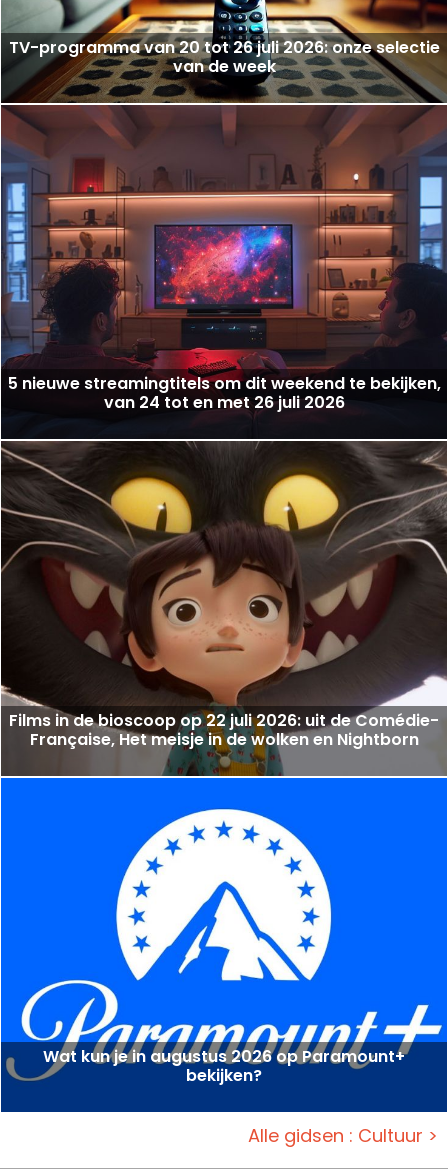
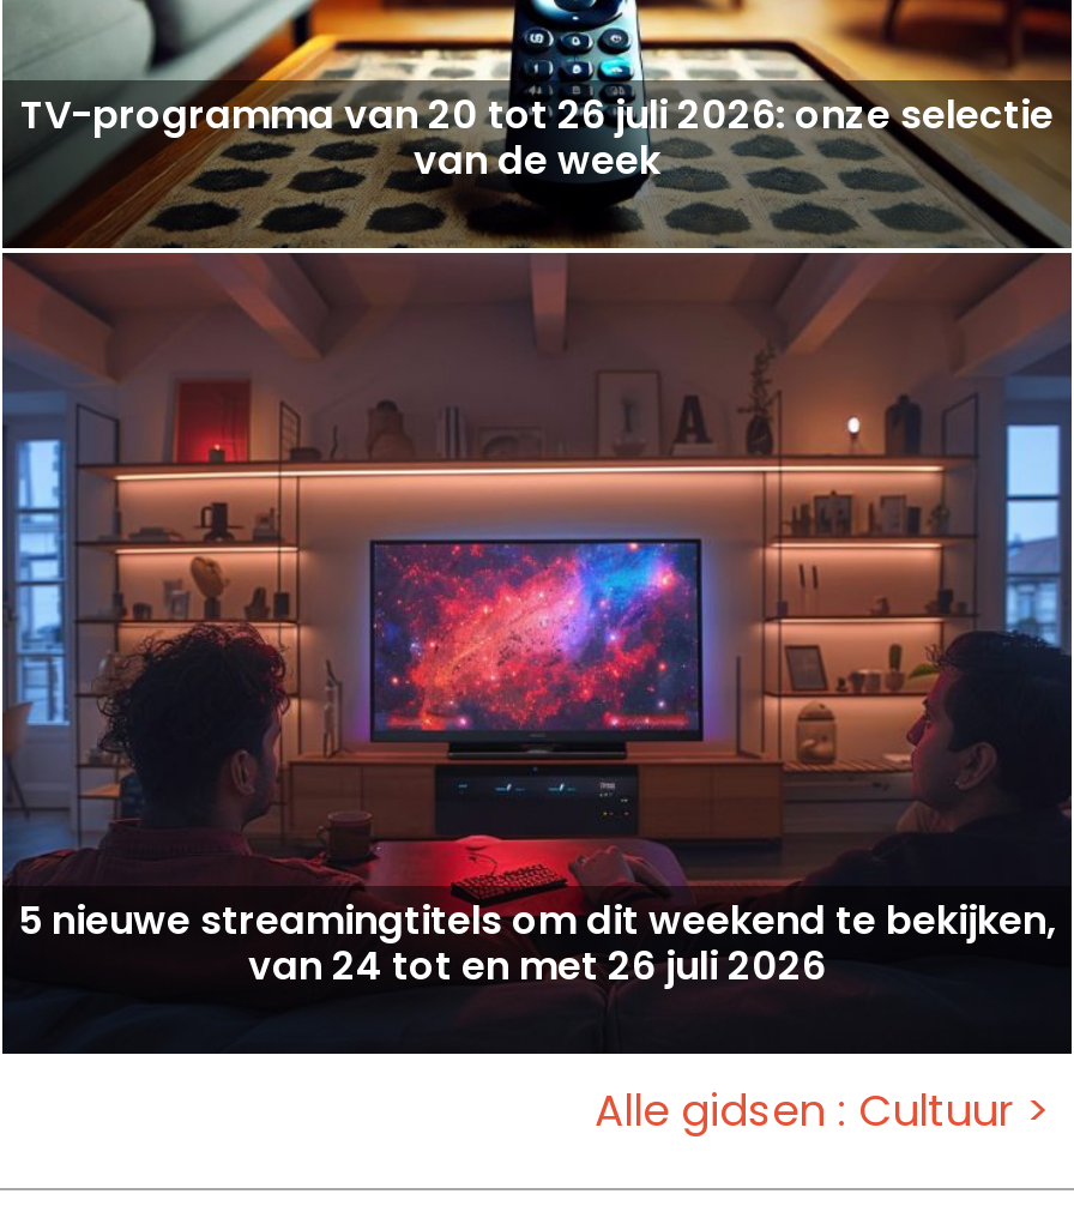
[3,441,445,751] [image] | Films in de bioscoop op 22 juli 2026: uit de Comédie- | Française, Het meisje in de wolken en Nightborn -> none
[3,739,445,1113] [image] | Wat kun je in augustus 2026 op Paramount+ | bekijken? -> none

